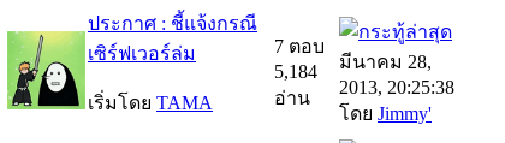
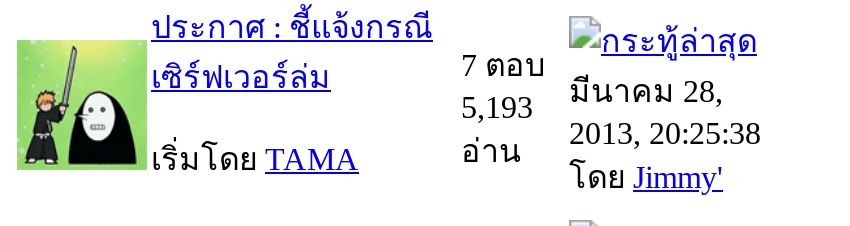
[274,51,432,81] 5,184 มีนาคม 28, -> [461,73,723,123] 5,193 มีนาคม 28,

